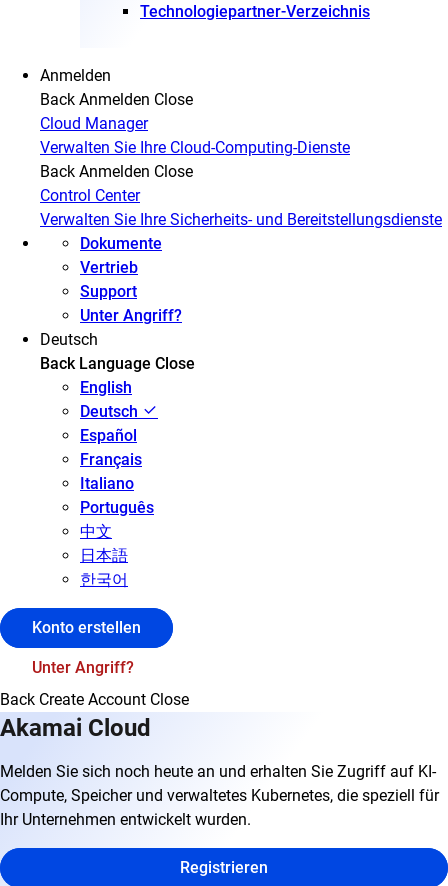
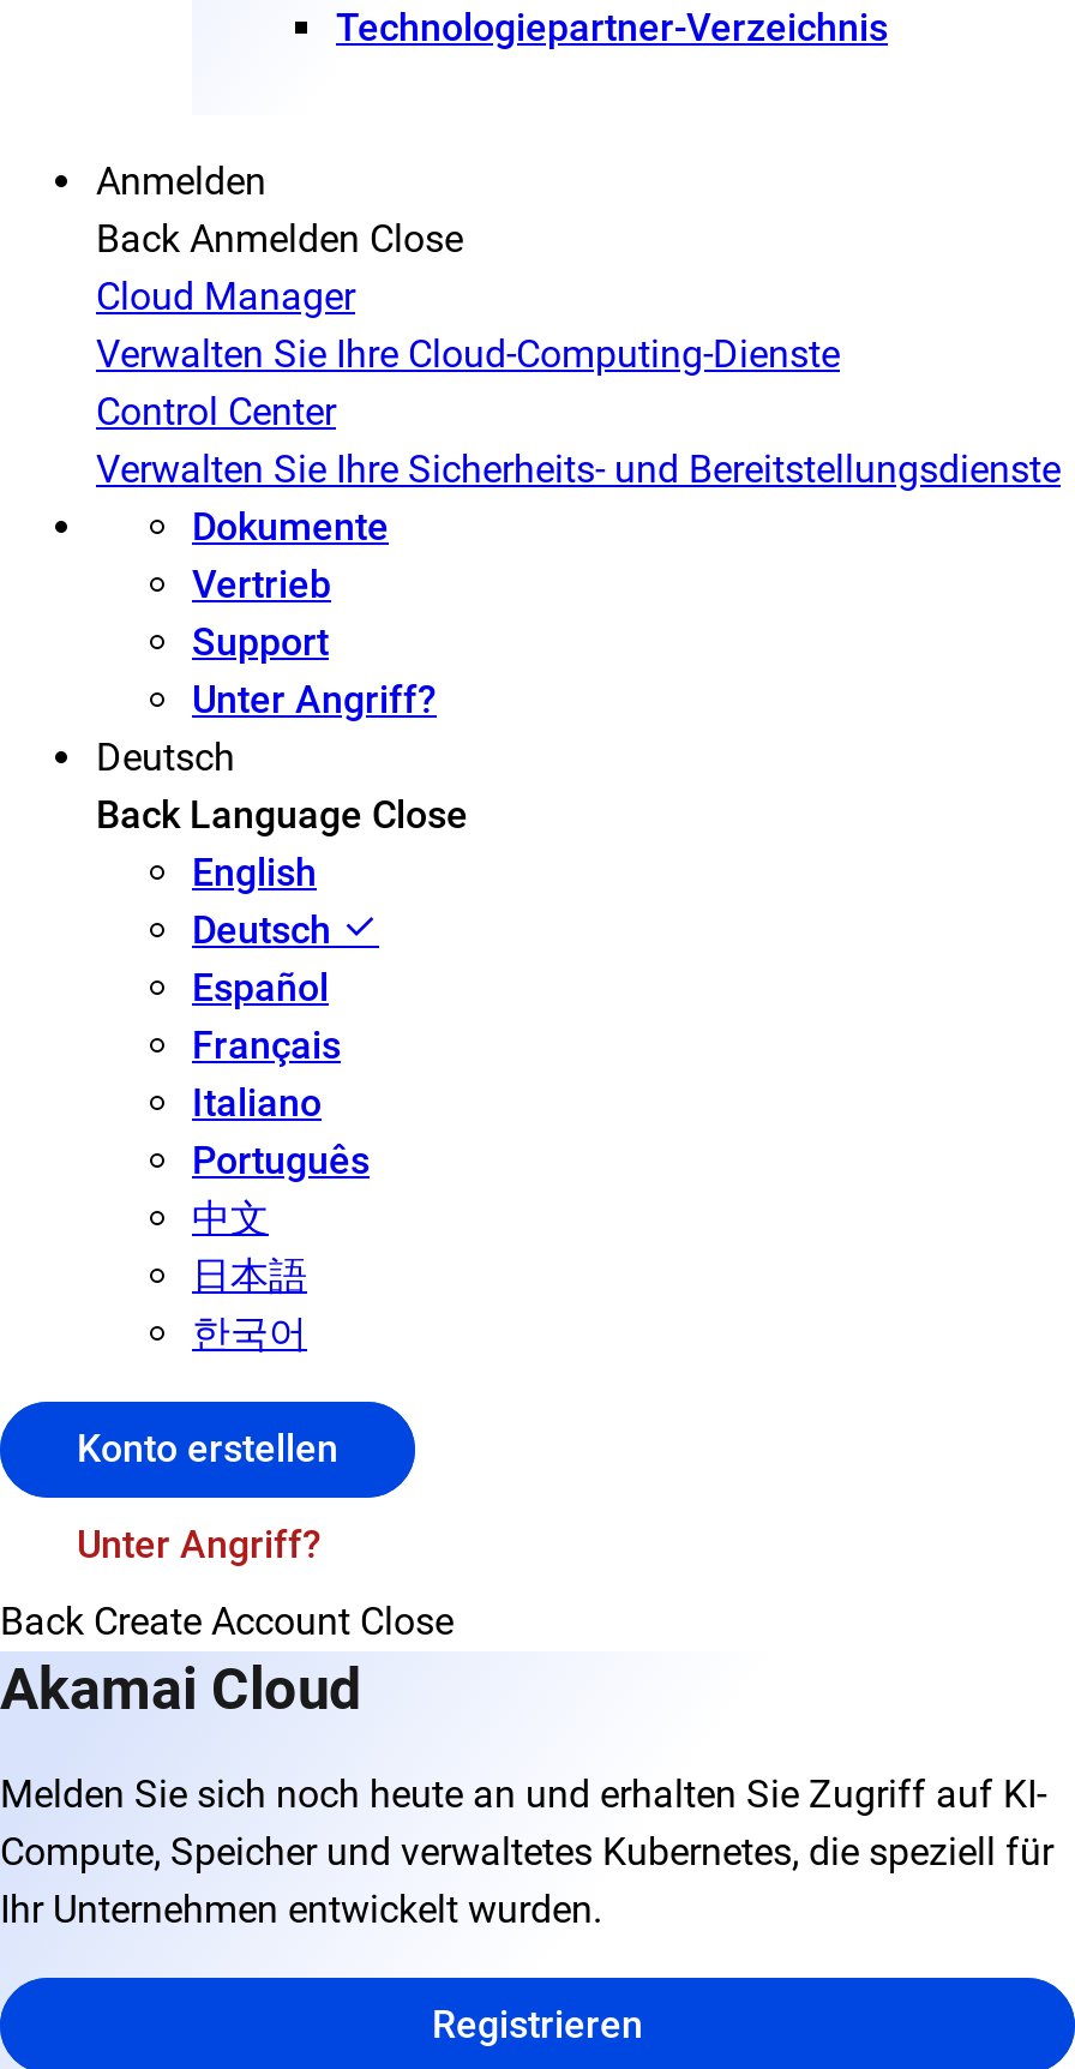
[40,162,193,181] Back Anmelden Close -> none

